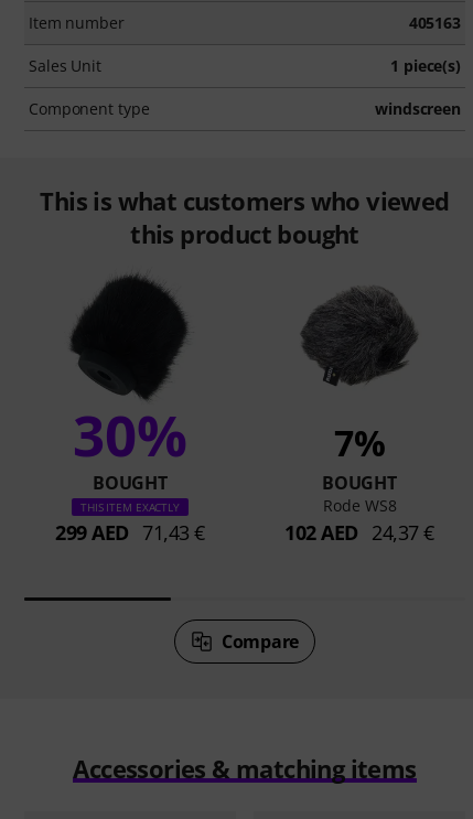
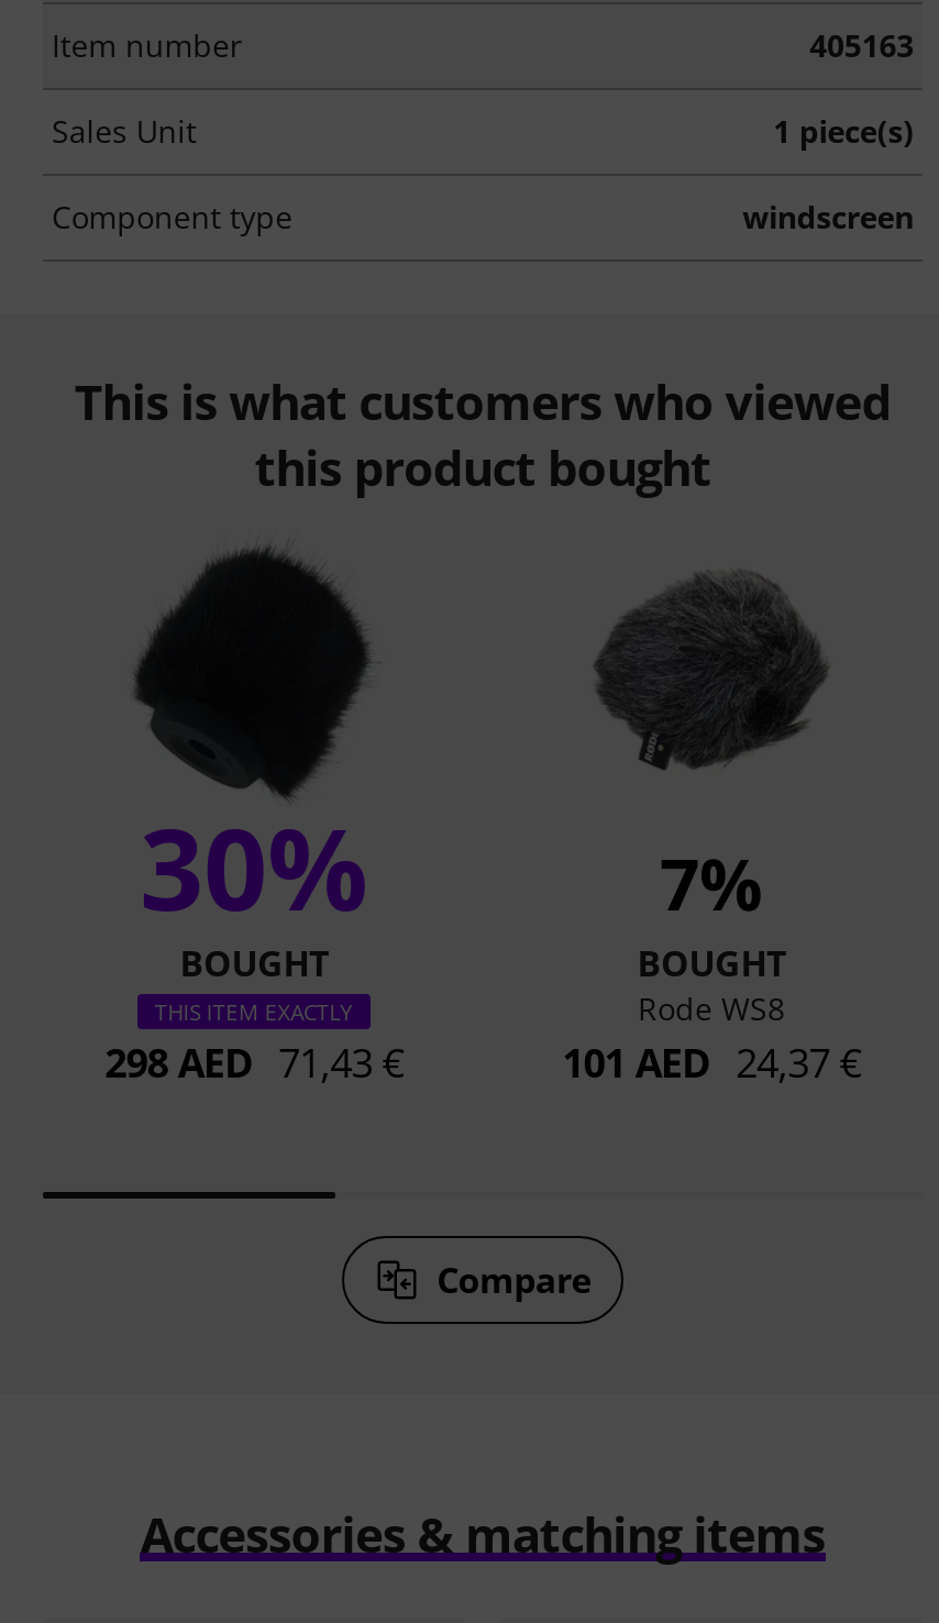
[55,519,205,546] 299 AED 71,43 € -> [105,1036,403,1089] 298 AED 71,43 €
[285,519,434,546] 102 AED 24,37 € -> [562,1036,861,1089] 101 AED 24,37 €

